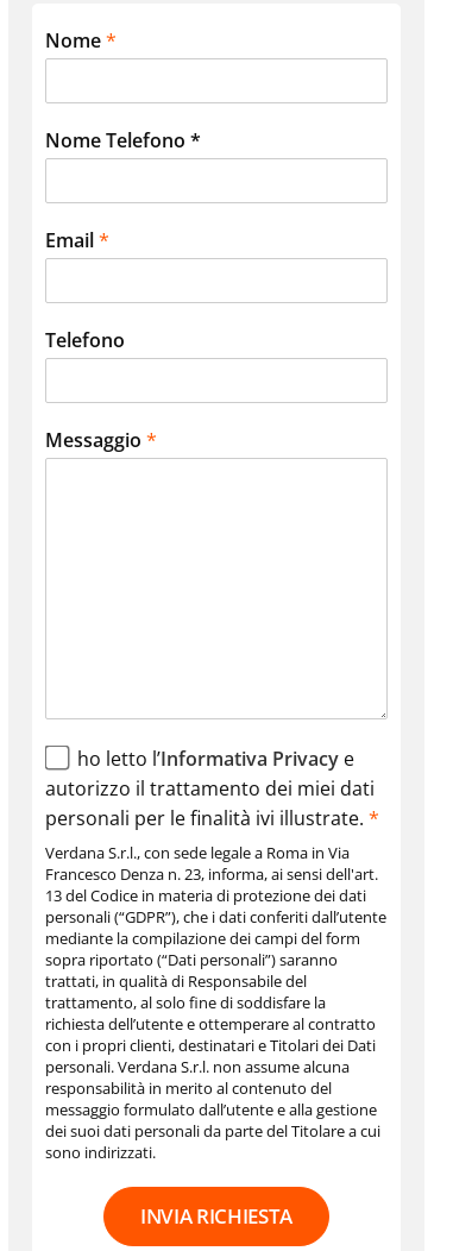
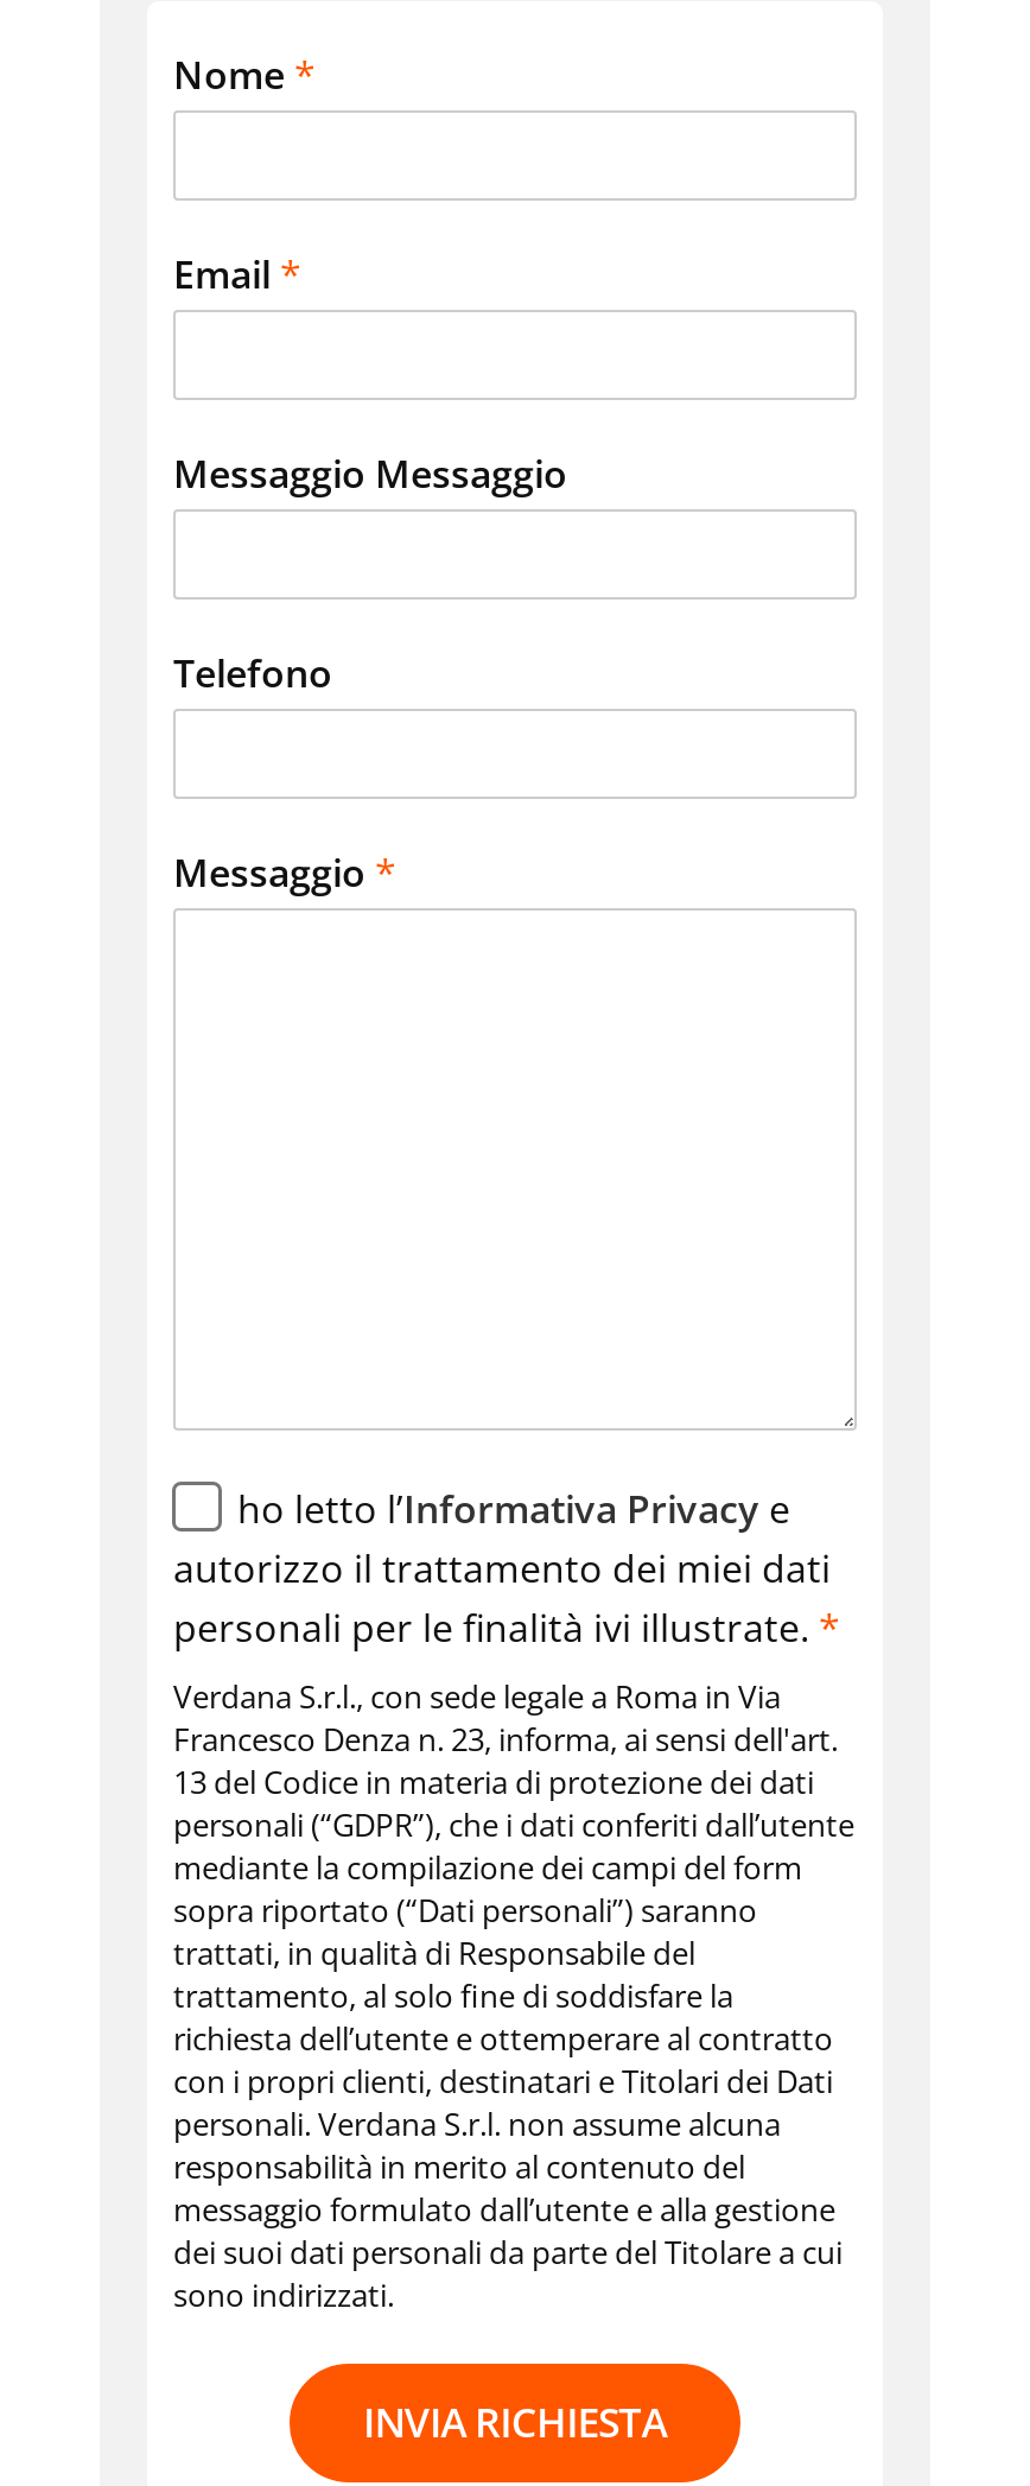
[45,127,201,153] Nome Telefono * -> none
moved [45,227,109,253] -> [173,247,301,299]: Email *
none -> [173,446,567,499] Messaggio Messaggio

